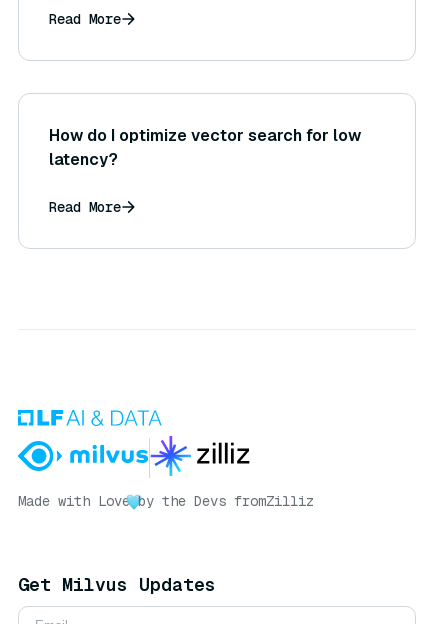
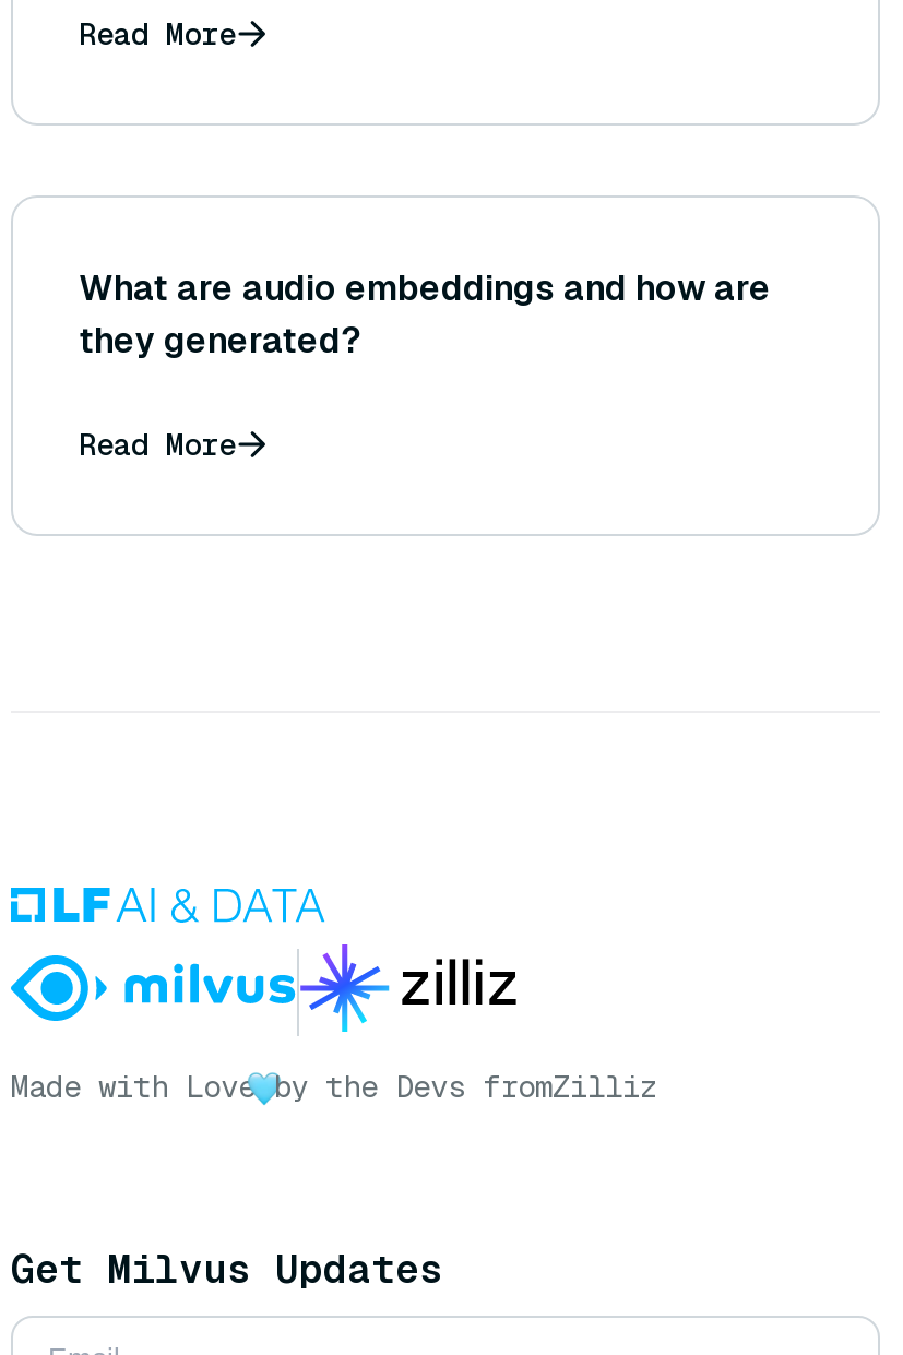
[49,125,361,170] How do I optimize vector search for low | latency? -> [79,266,771,364] What are audio embeddings and how are | they generated?

